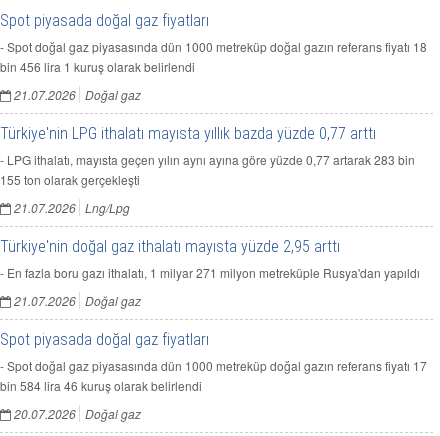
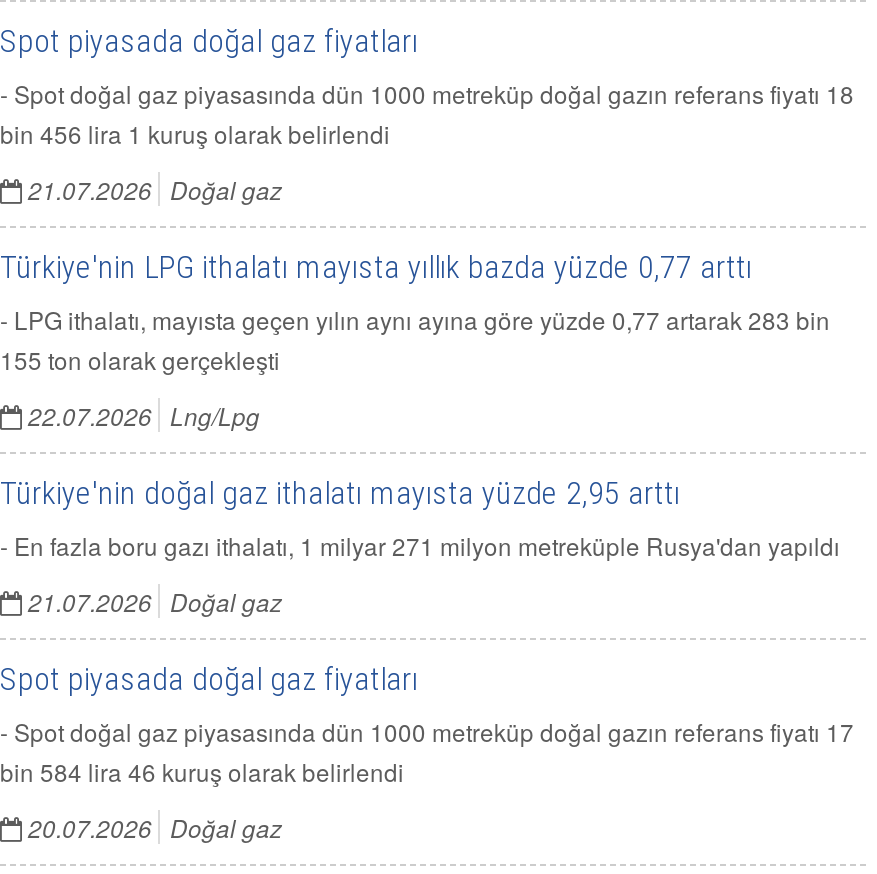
[14,199,130,216] 21.07.2026 Lng/Lpg -> [28,399,260,433] 22.07.2026 Lng/Lpg

